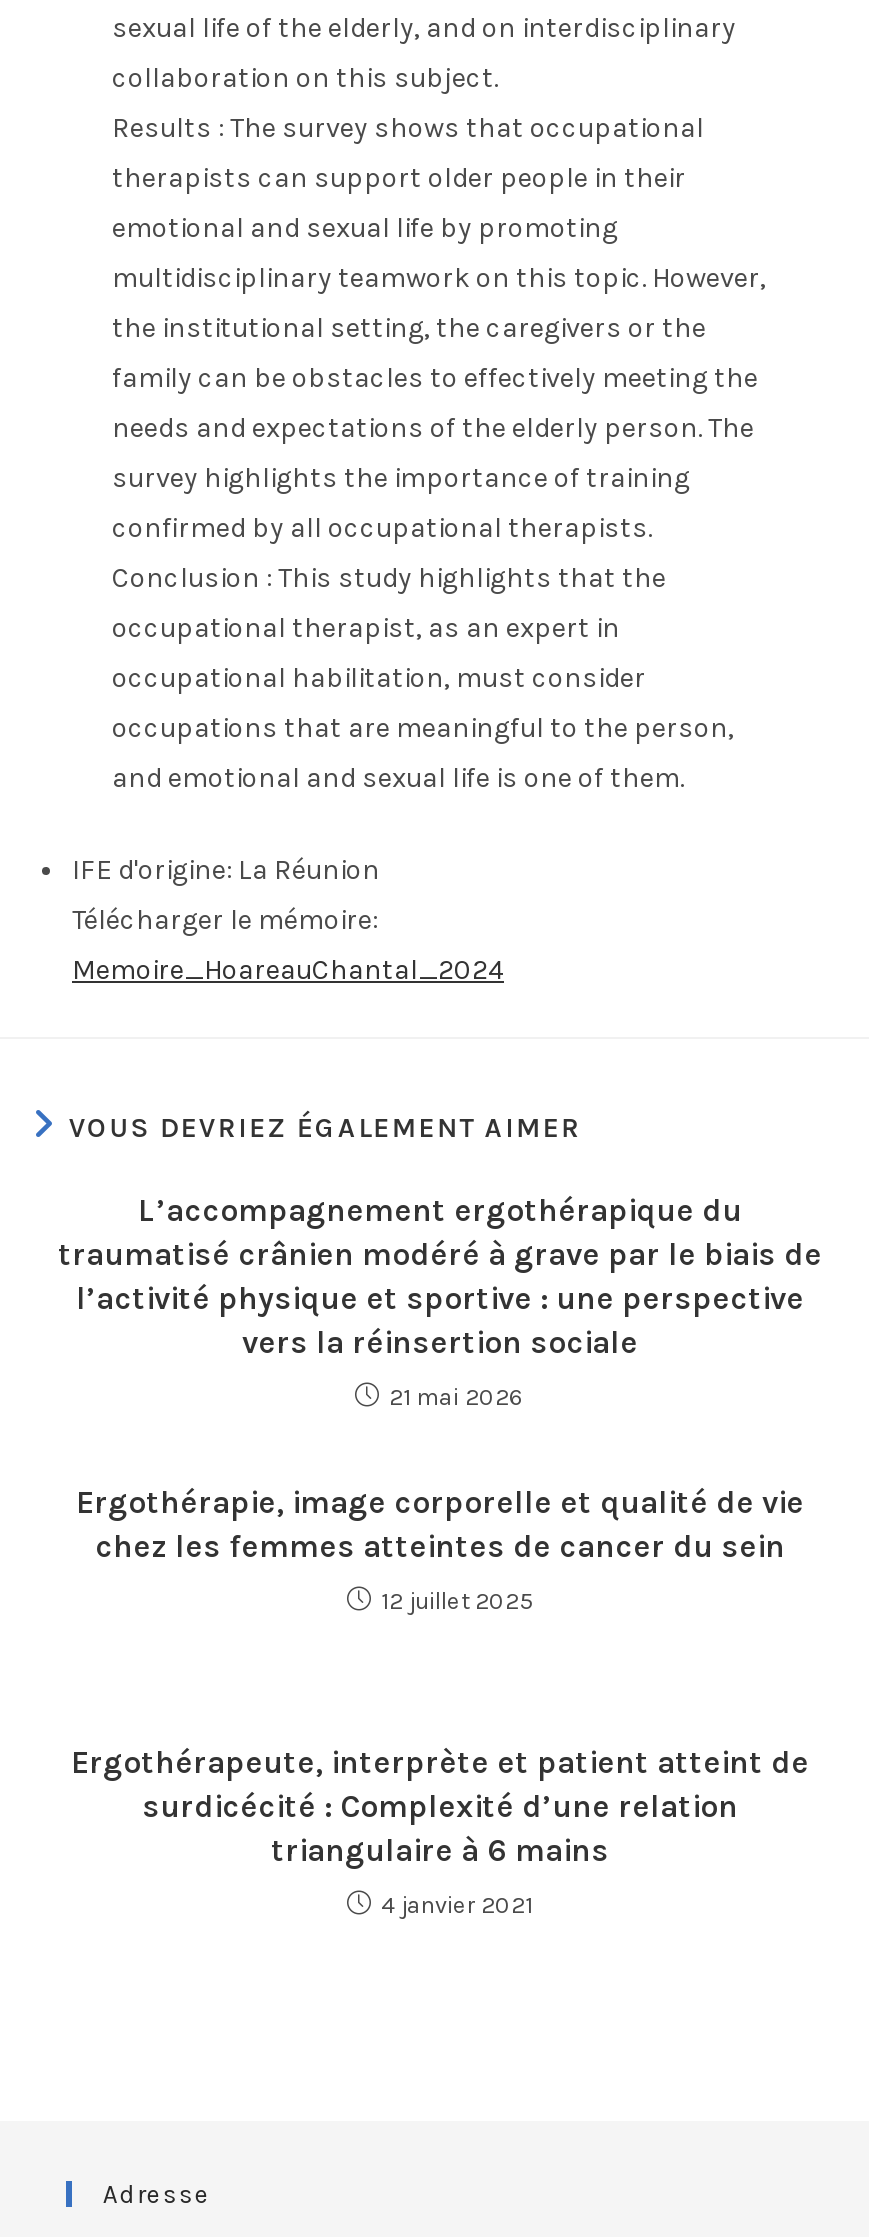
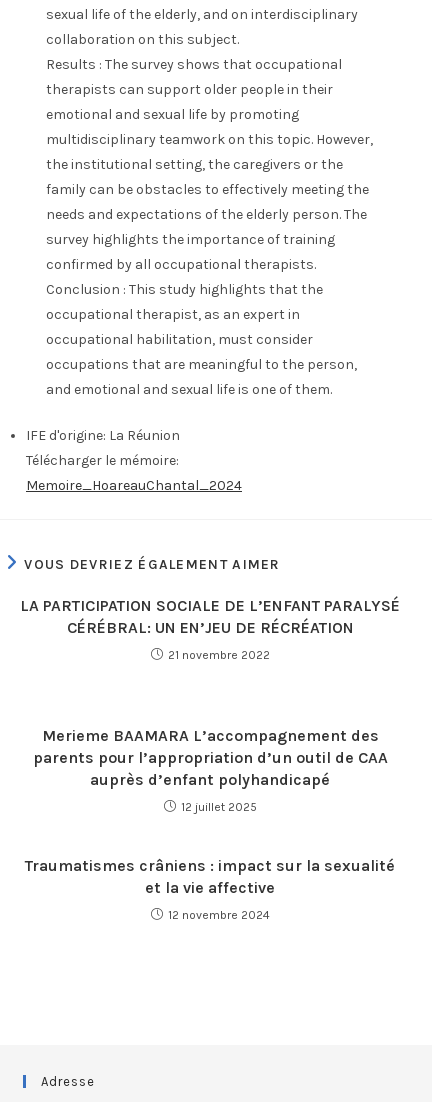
[58,1191,822,1361] L’accompagnement ergothérapique du | traumatisé crânien modéré à grave par le biais de | l’activité physique et sportive : une perspective | vers la réinsertion sociale -> [20,596,400,637] LA PARTICIPATION SOCIALE DE L’ENFANT PARALYSÉ | CÉRÉBRAL: UN EN’JEU DE RÉCRÉATION
[389,1383,525,1411] 21 mai 2026 -> [167,648,269,662] 21 novembre 2022
[76,1483,804,1565] Ergothérapie, image corporelle et qualité de vie | chez les femmes atteintes de cancer du sein -> [32,726,387,789] Merieme BAAMARA L’accompagnement des | parents pour l’appropriation d’un outil de CAA | auprès d’enfant polyhandicapé
[71,1743,809,1869] Ergothérapeute, interprète et patient atteint de | surdicécité : Complexité d’une relation | triangulaire à 6 mains -> [25,856,395,897] Traumatismes crâniens : impact sur la sexualité | et la vie affective
[381,1891,533,1919] 4 janvier 2021 -> [167,908,269,922] 12 novembre 2024

